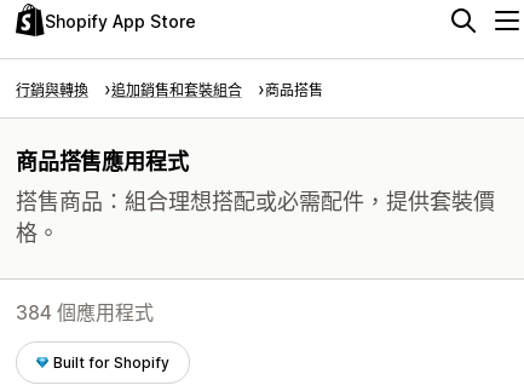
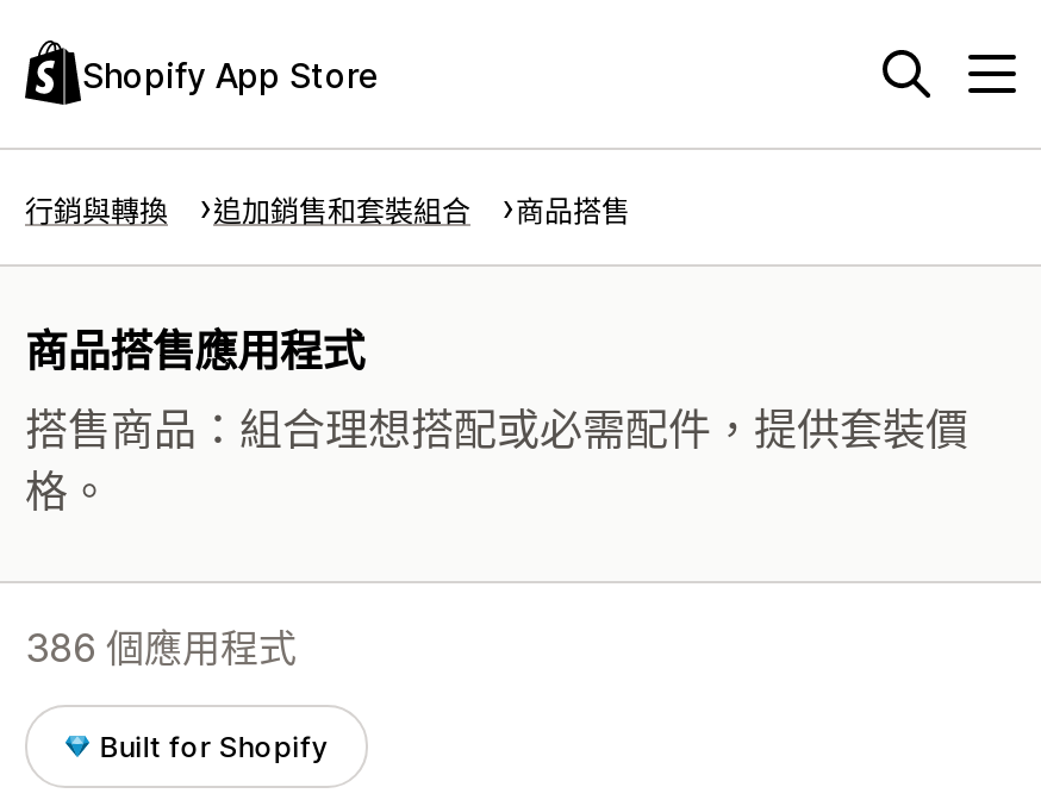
[16,300,154,324] 384 個應用程式 -> [25,624,297,671] 386 個應用程式

